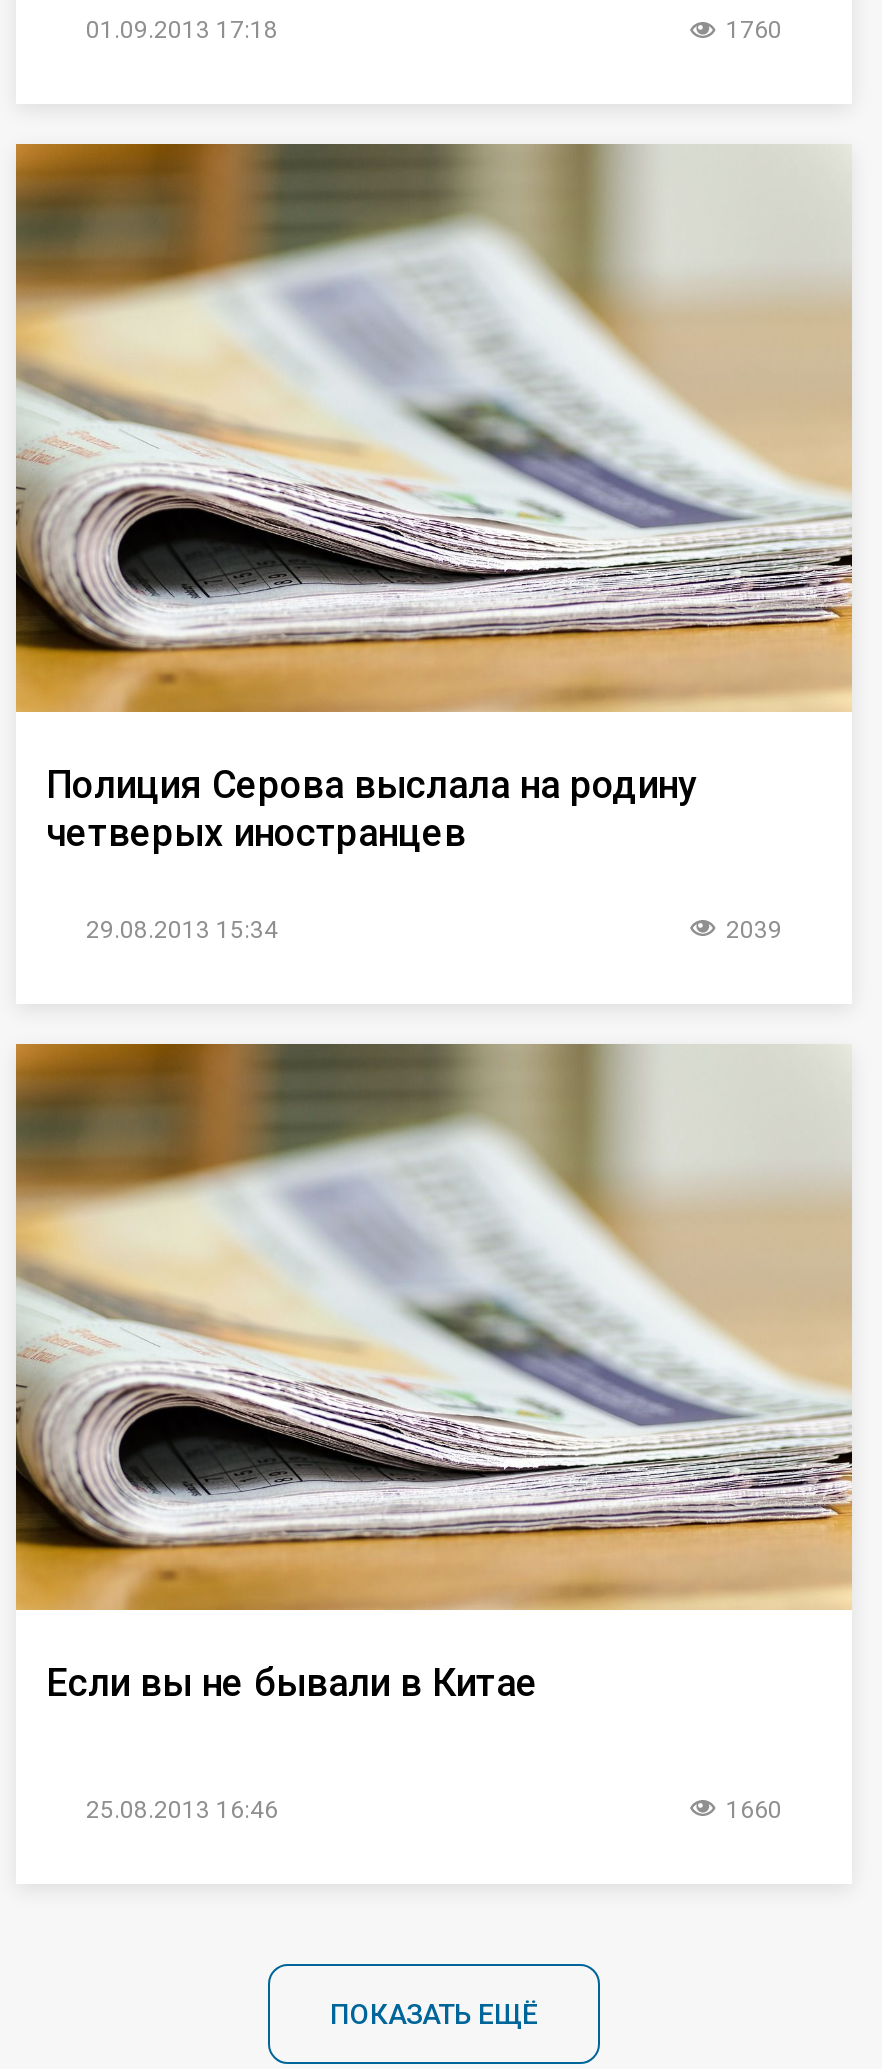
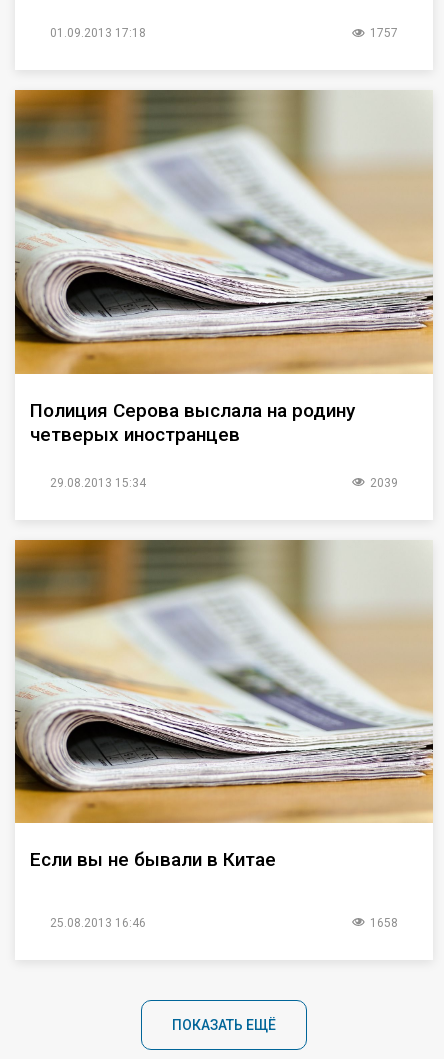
[726,17,782,45] 1760 -> [370,26,398,40] 1757
[726,1795,782,1823] 1660 -> [370,916,398,930] 1658

